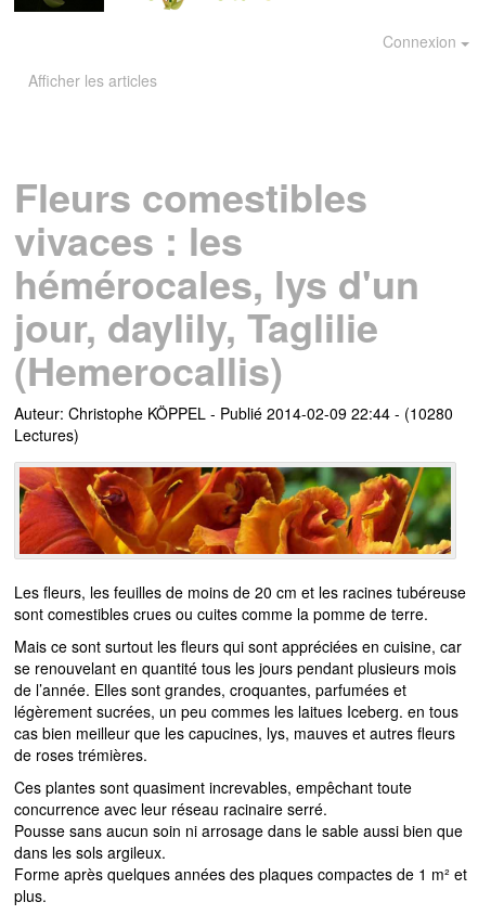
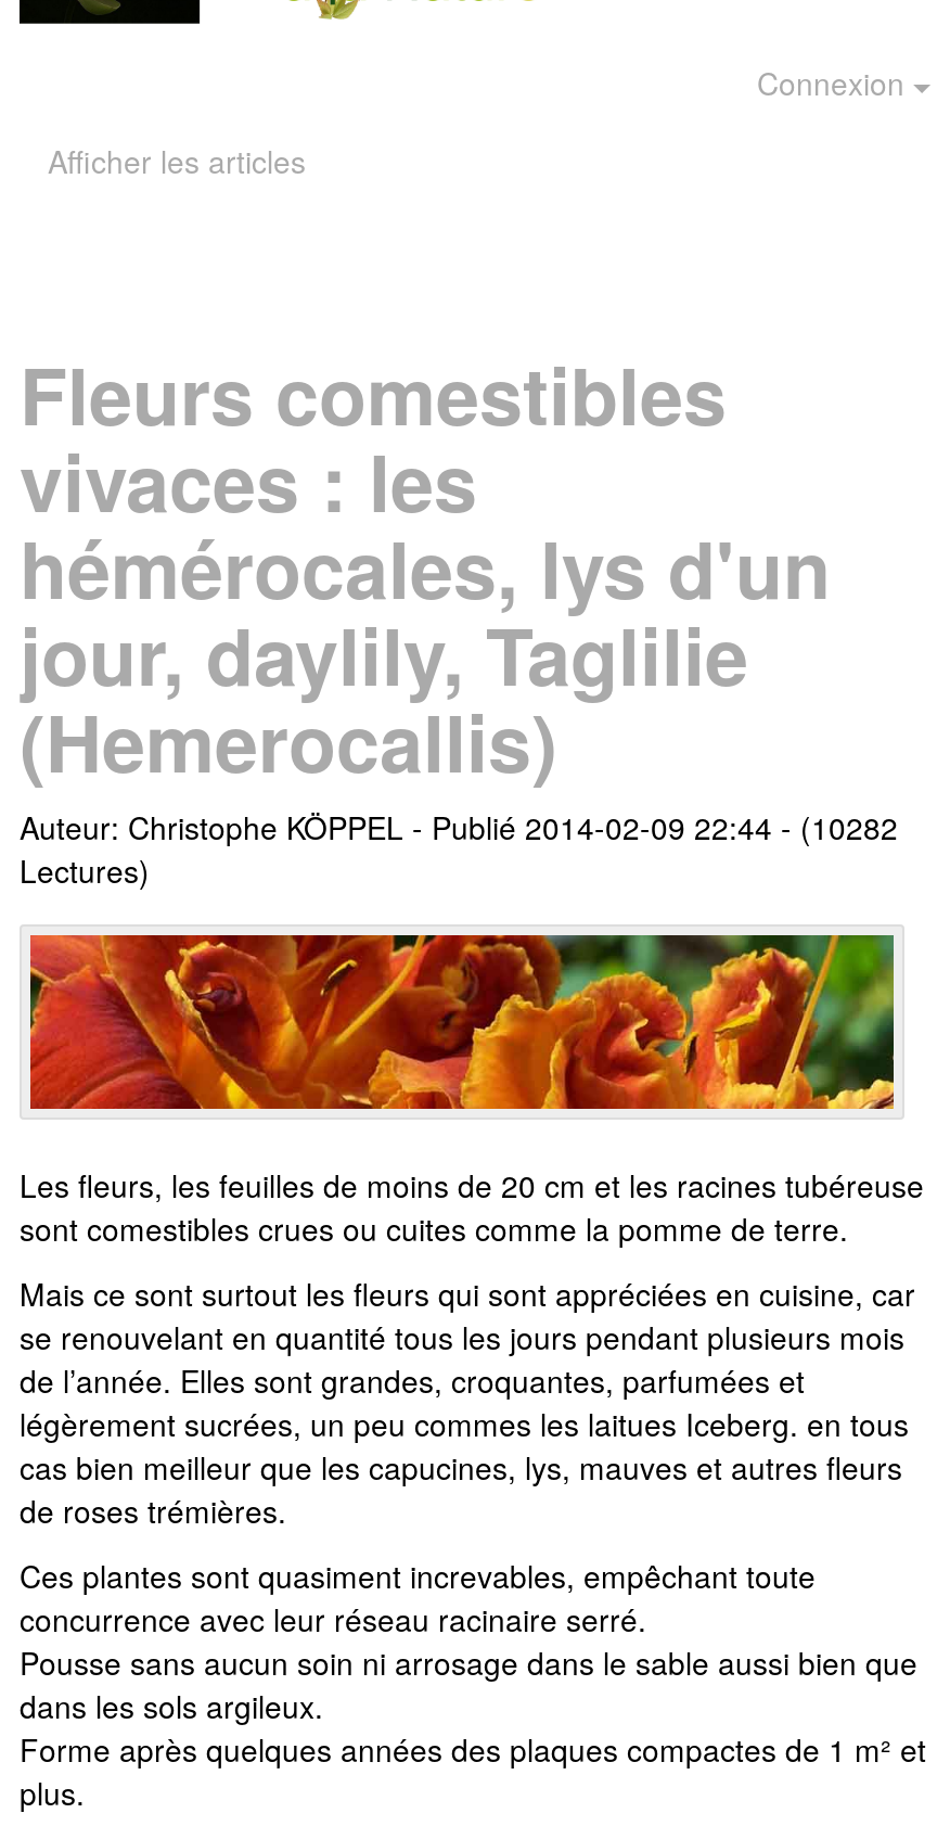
[14,403,453,424] Auteur: Christophe KÖPPEL - Publié 2014-02-09 22:44 - (10280 -> [20,806,898,849] Auteur: Christophe KÖPPEL - Publié 2014-02-09 22:44 - (10282

